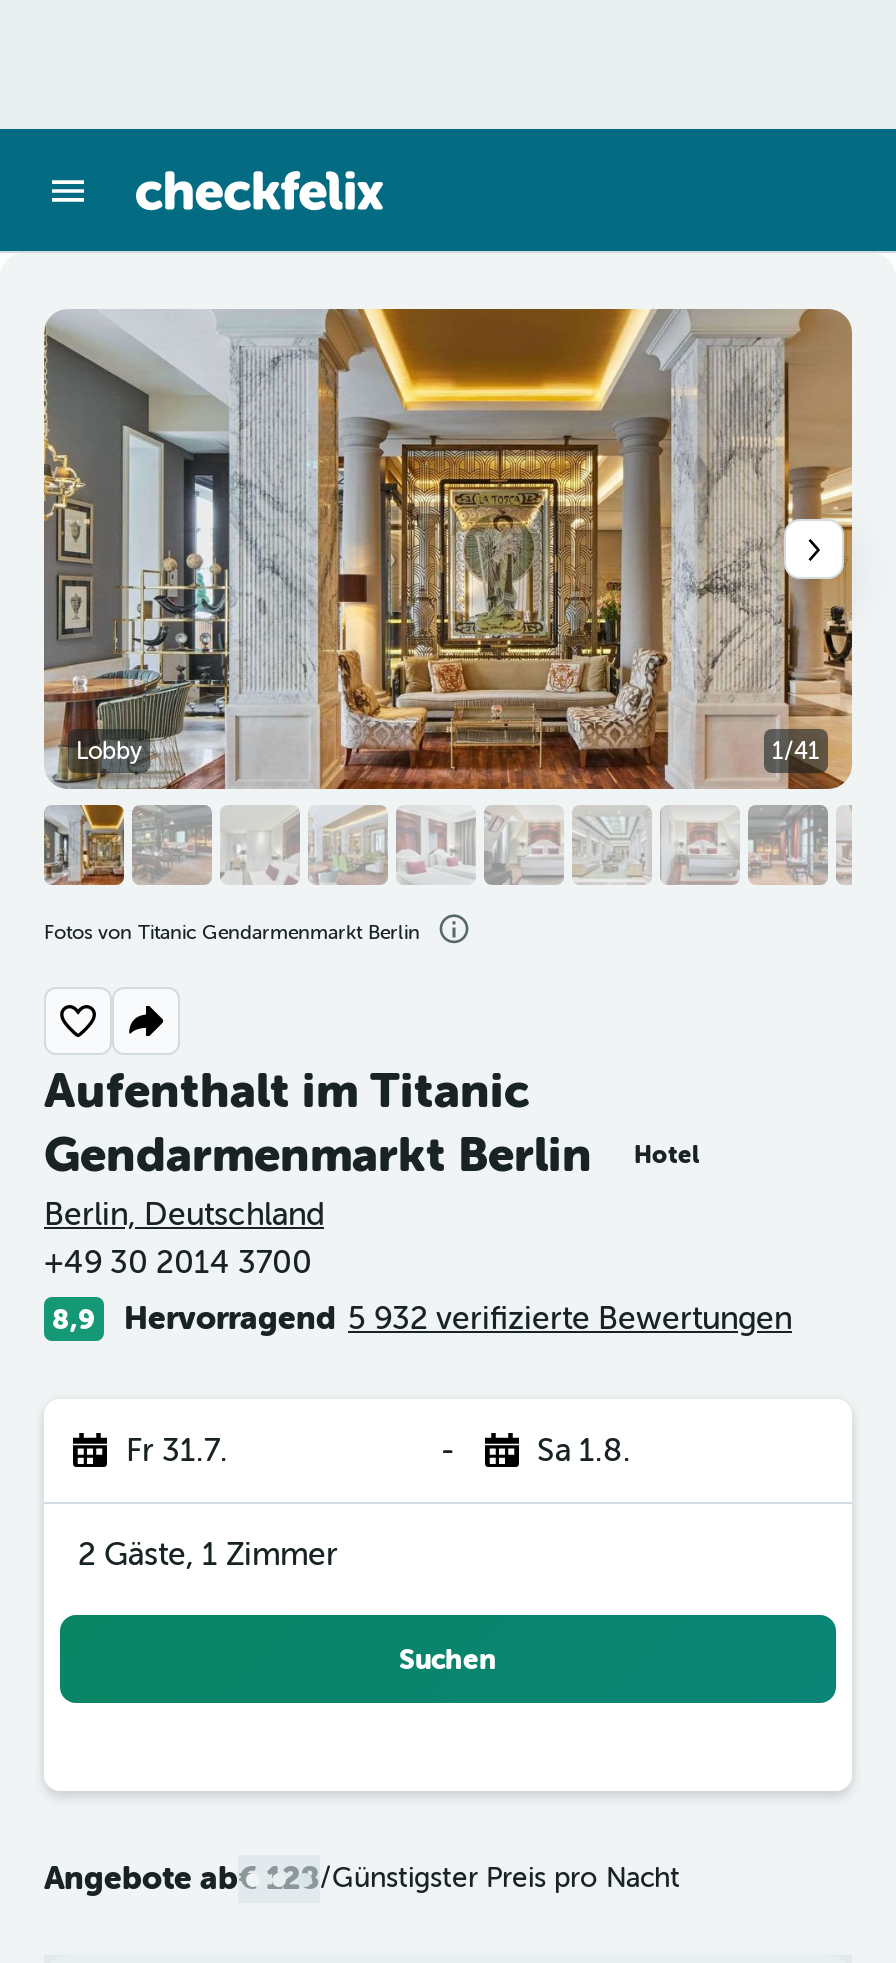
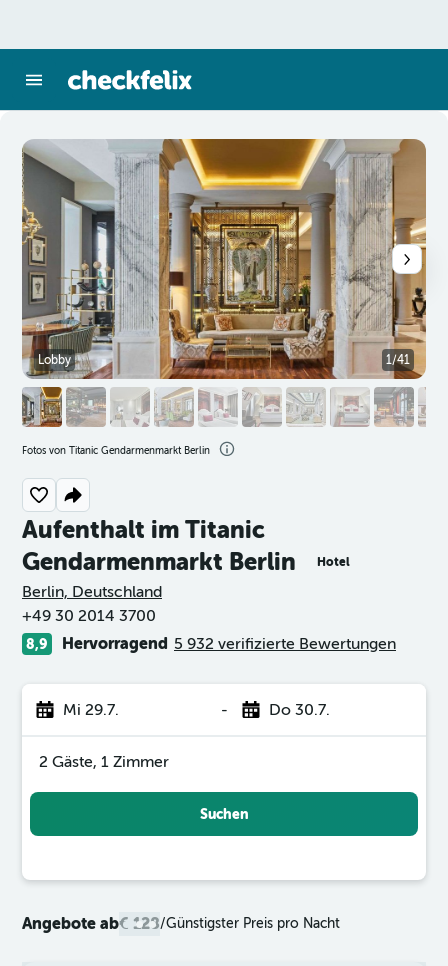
[126,1433,228,1469] Fr 31.7. -> [63,701,119,719] Mi 29.7.
[537,1433,631,1469] Sa 1.8. -> [268,701,329,719] Do 30.7.

